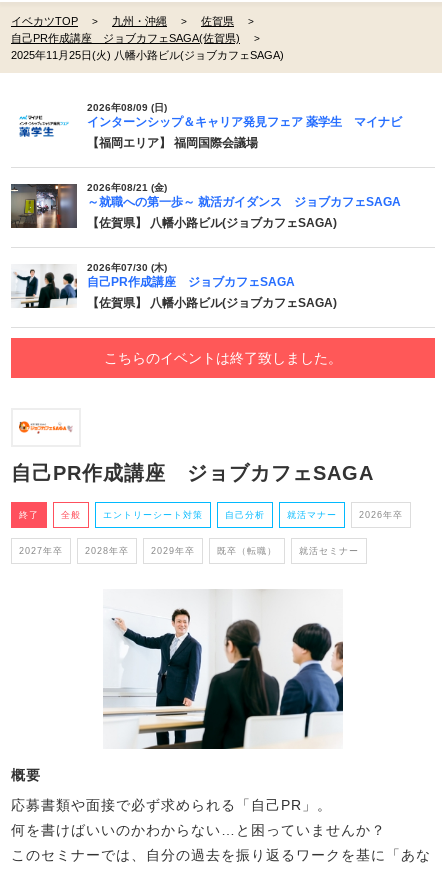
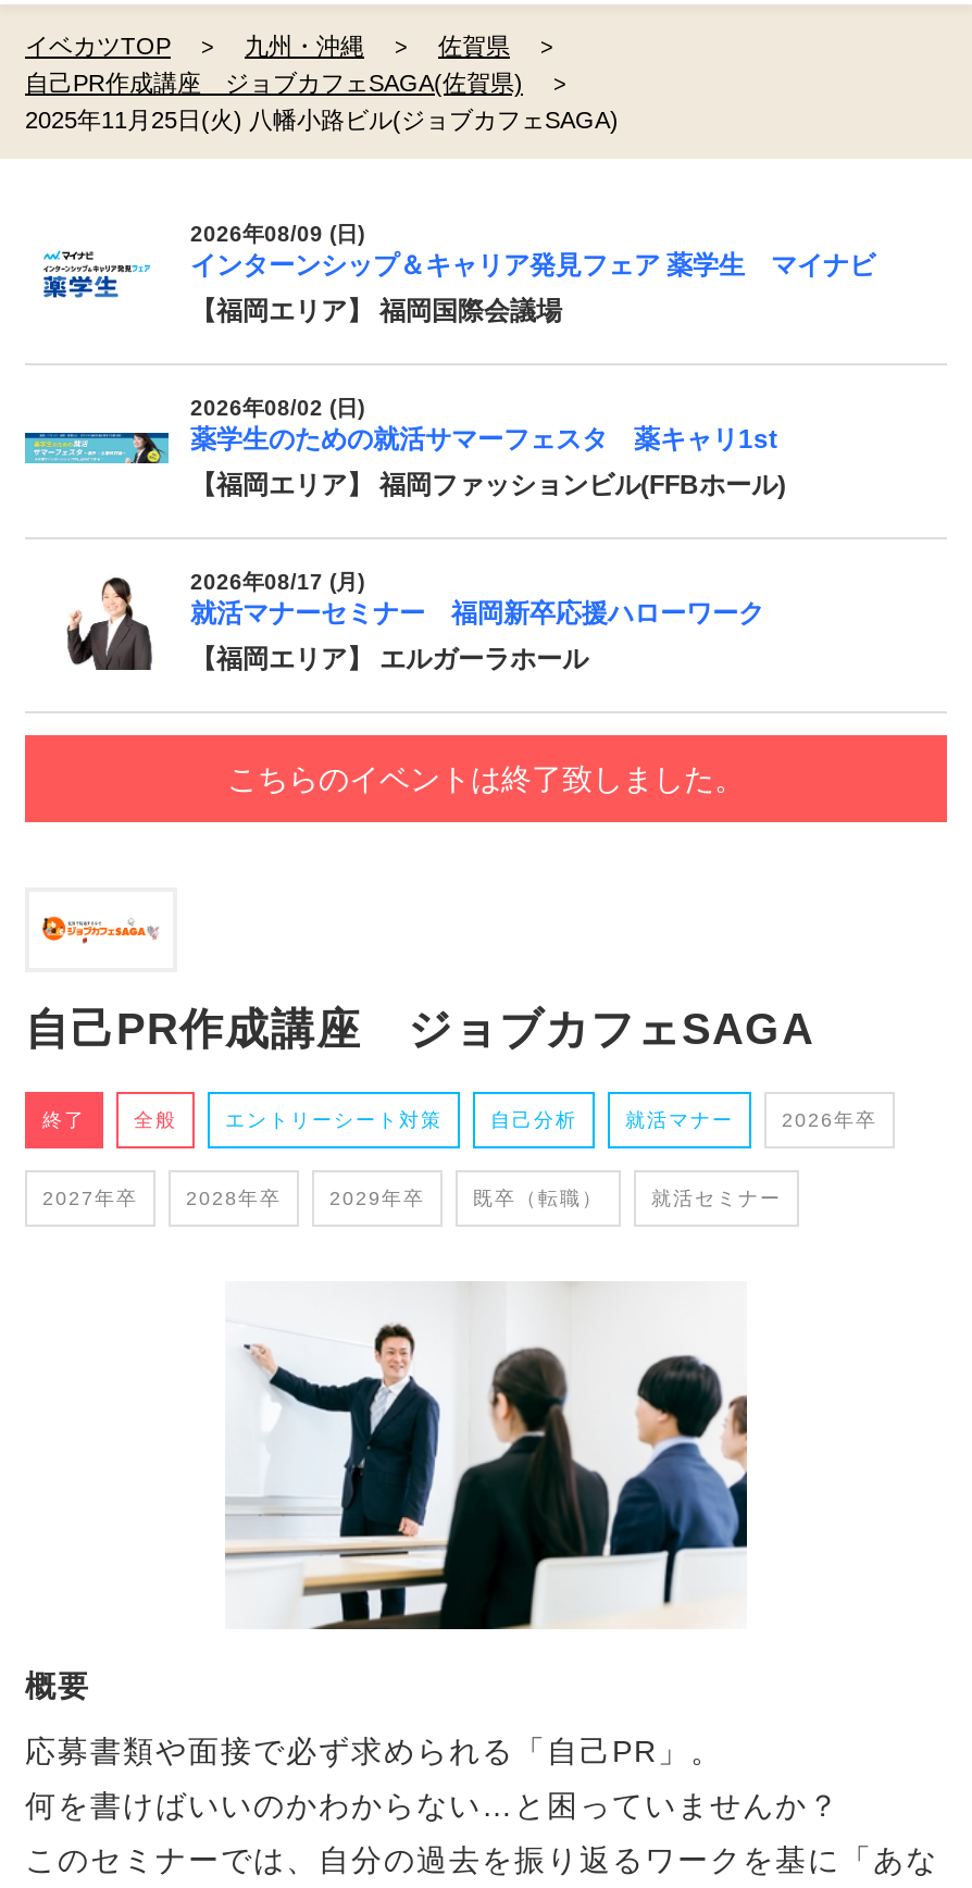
[10,182,401,229] [image] | 2026年08/21 (金) | ～就職への第一歩～ 就活ガイダンス ジョブカフェSAGA -> [23,396,777,496] [image] | 2026年08/02 (日) | 薬学生のための就活サマーフェスタ 薬キャリ1st
[87,216,337,230] 【佐賀県】 八幡小路ビル(ジョブカフェSAGA) -> [190,470,786,500] 【福岡エリア】 福岡ファッションビル(FFBホール)
[11,262,295,309] [image] | 2026年07/30 (木) | 自己PR作成講座 ジョブカフェSAGA -> [27,570,764,672] [image] | 2026年08/17 (月) | 就活マナーセミナー 福岡新卒応援ハローワーク
[87,296,337,310] 【佐賀県】 八幡小路ビル(ジョブカフェSAGA) -> [190,644,588,674] 【福岡エリア】 エルガーラホール

